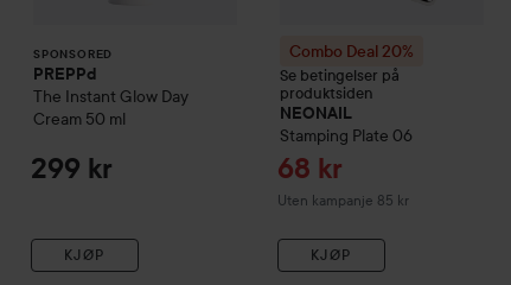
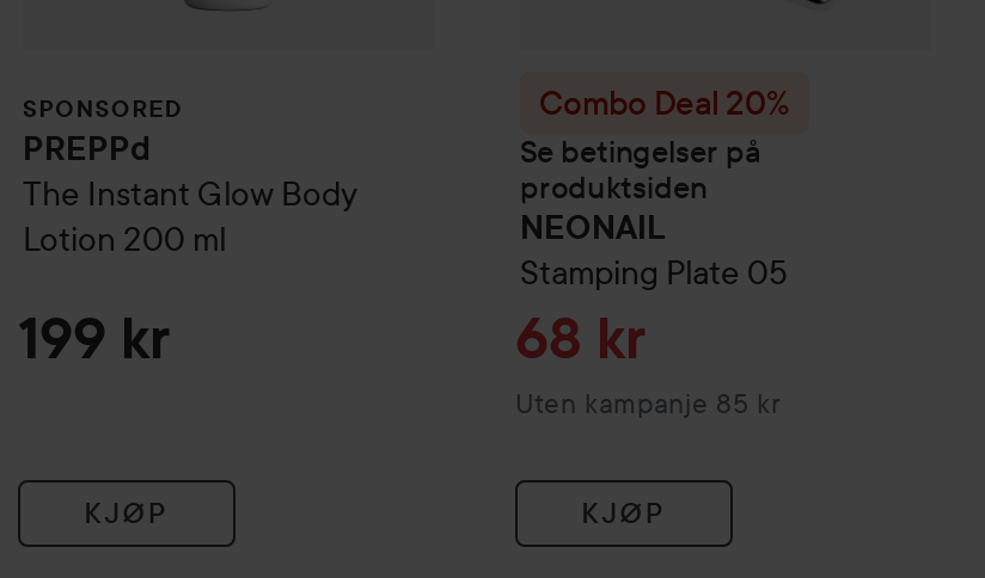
[33,86,189,107] The Instant Glow Day -> [23,173,357,216] The Instant Glow Body
[33,109,126,130] Cream 50 ml -> [23,218,226,261] Lotion 200 ml
[280,125,413,147] Stamping Plate 06 -> [520,252,788,295] Stamping Plate 05
[31,152,113,186] 299 kr -> [18,307,171,374] 199 kr

